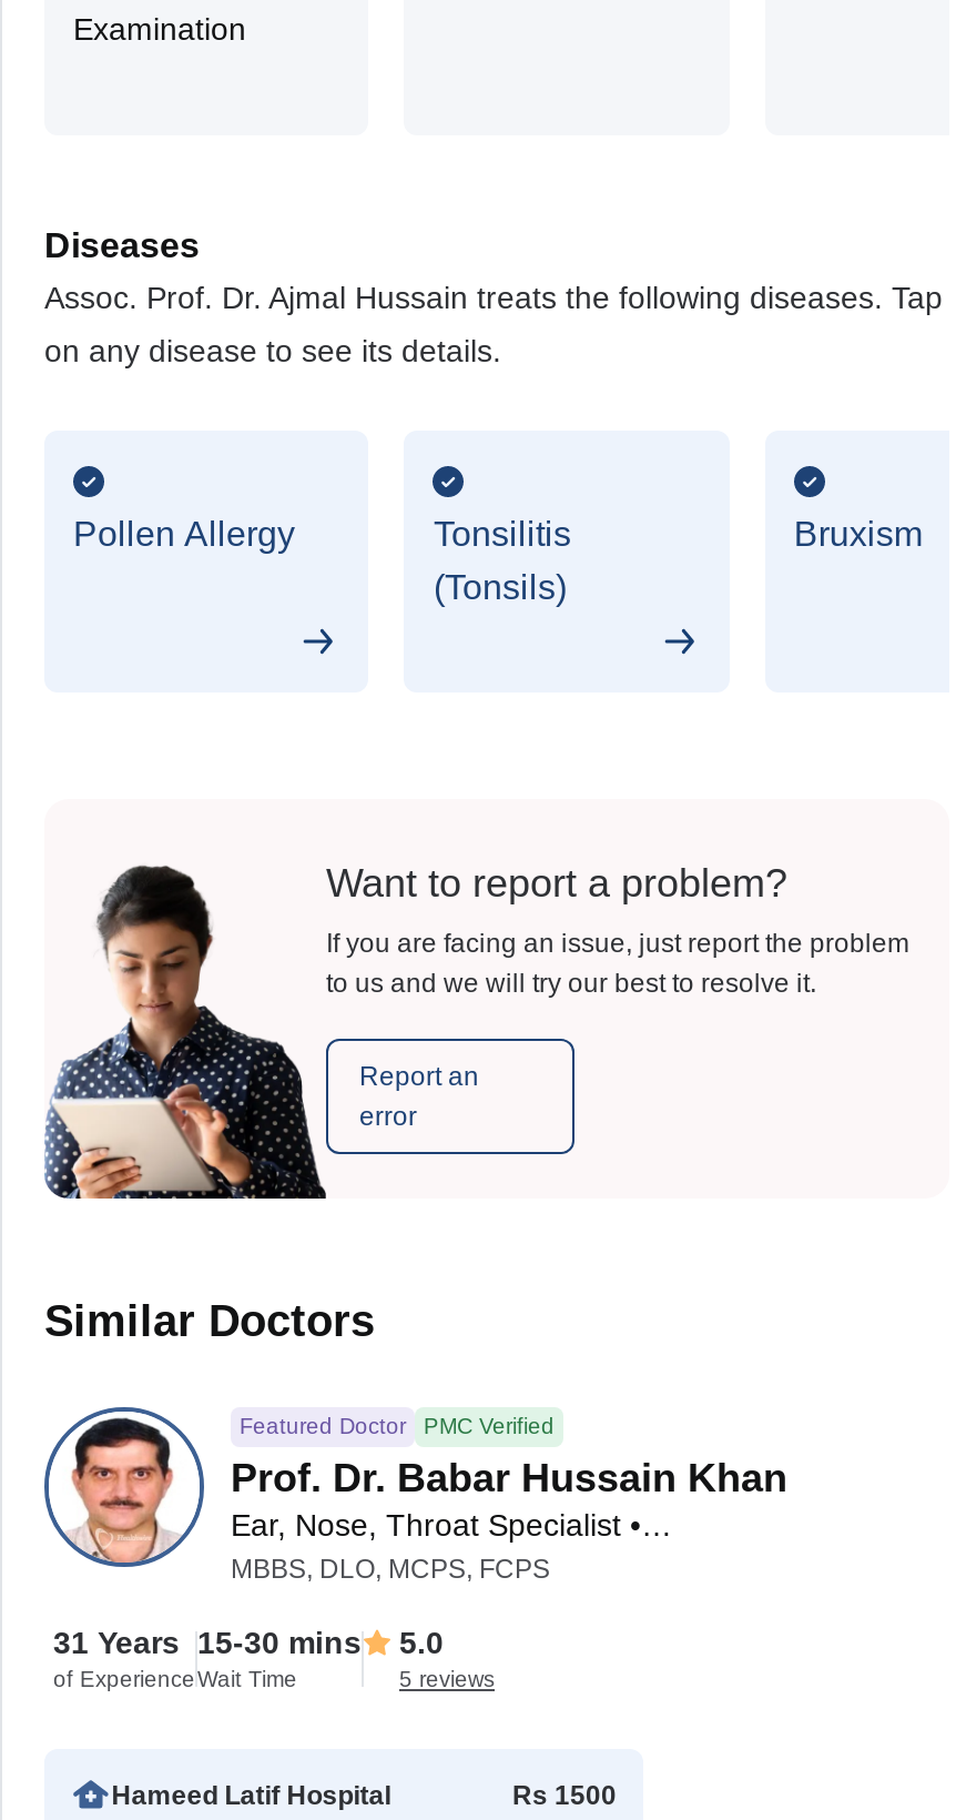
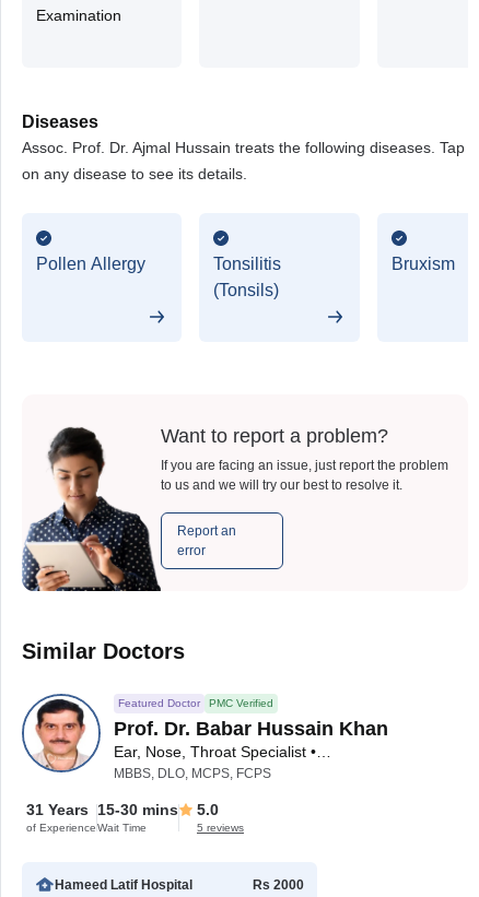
[512,1780,617,1811] Rs 1500 -> [253,877,304,893] Rs 2000

